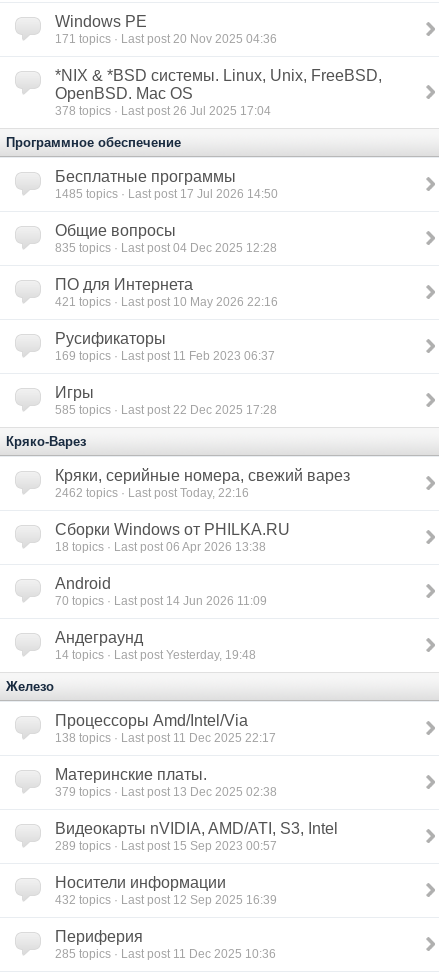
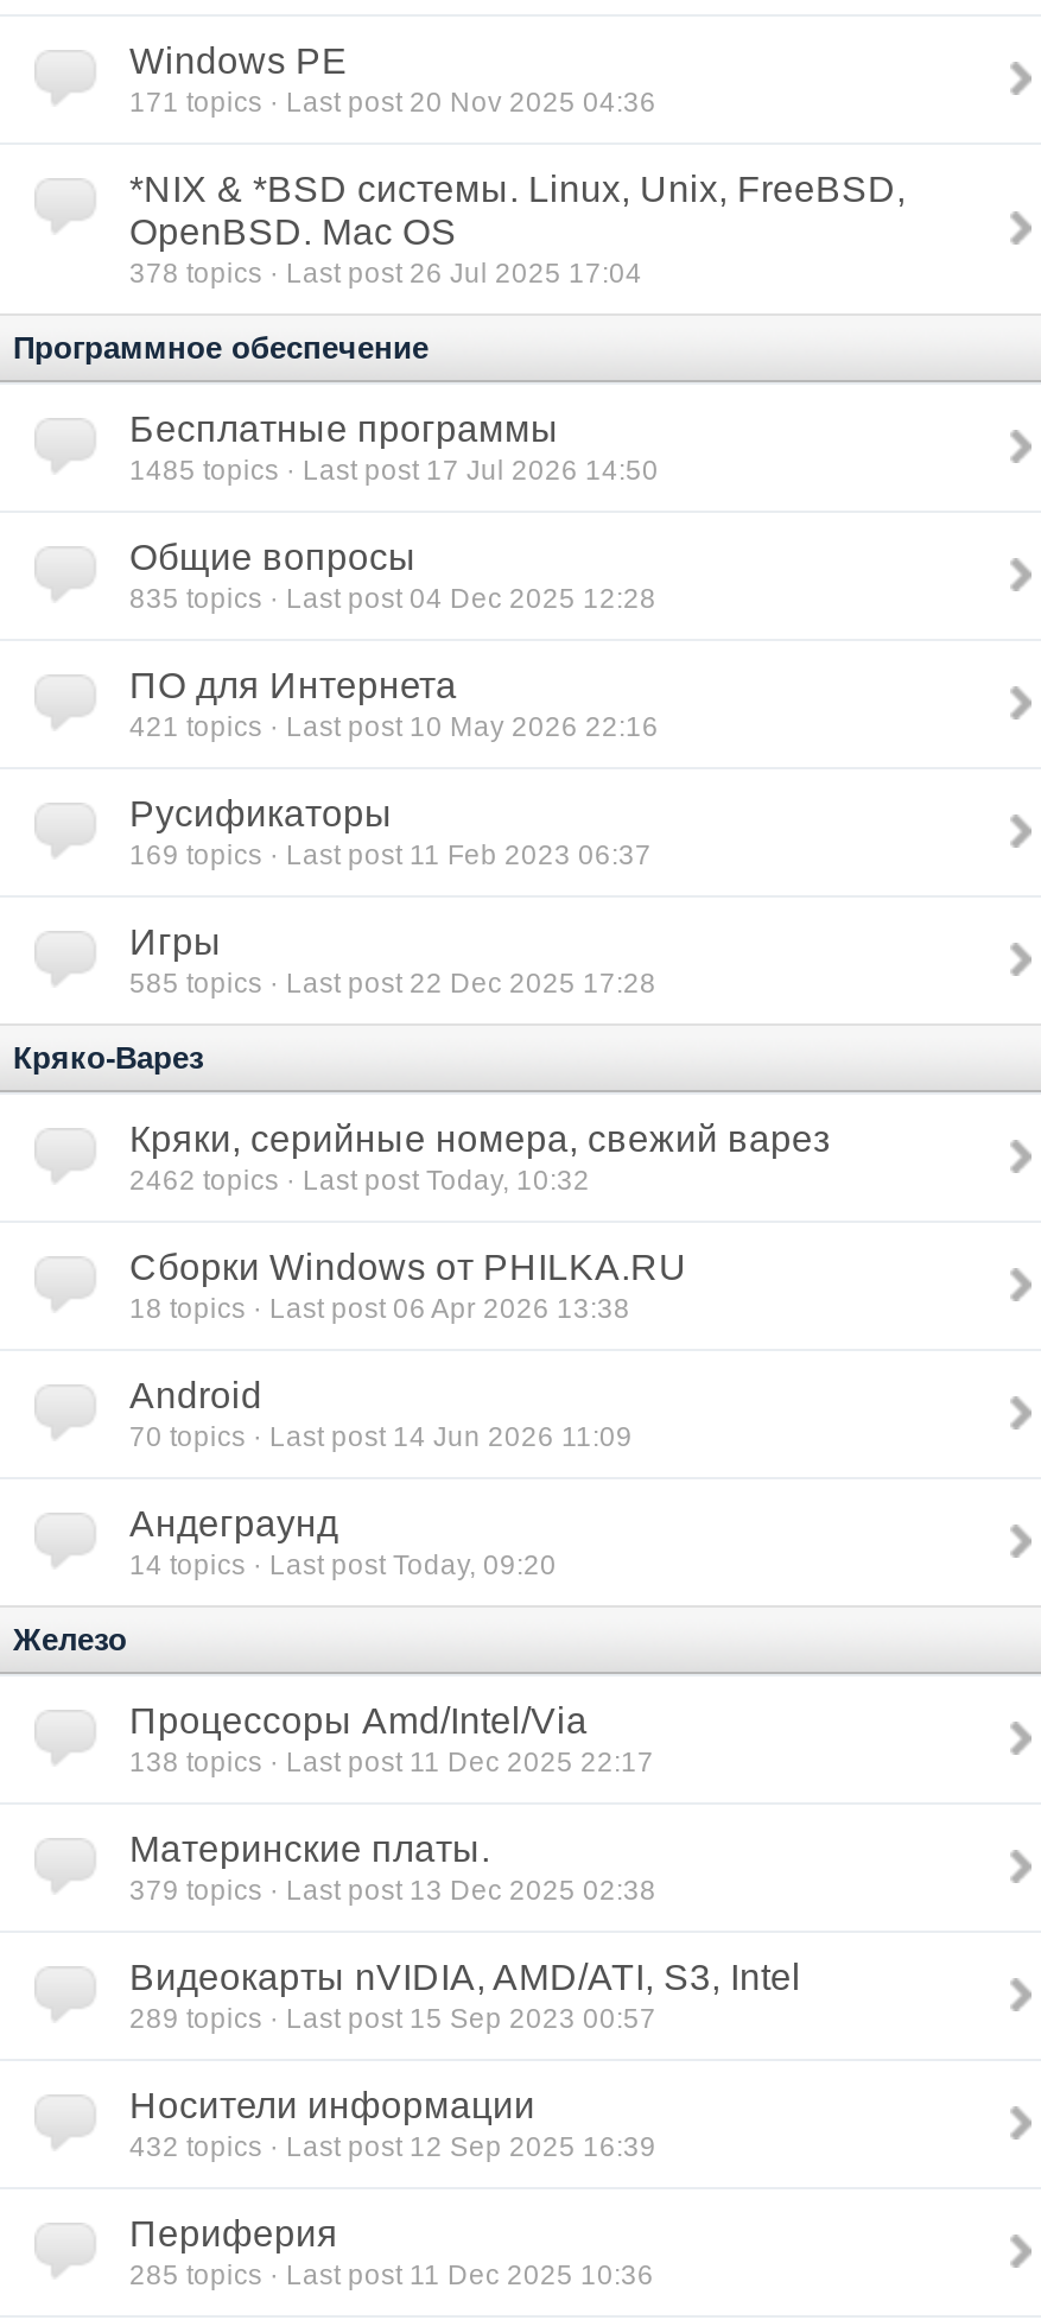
[55,486,249,499] 2462 topics · Last post Today, 22:16 -> [129,1164,590,1194] 2462 topics · Last post Today, 10:32
[55,648,256,661] 14 topics · Last post Yesterday, 19:48 -> [129,1548,557,1579] 14 topics · Last post Today, 09:20

